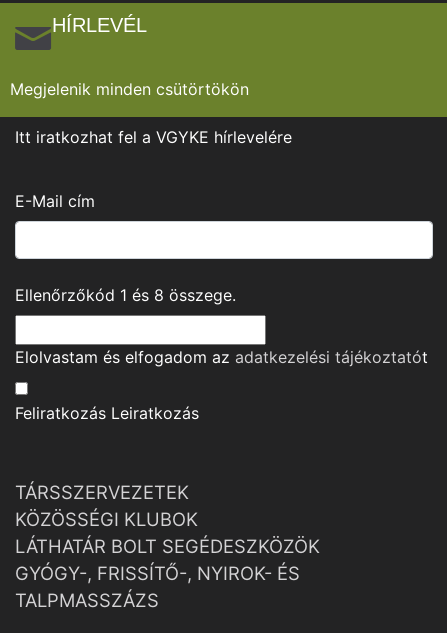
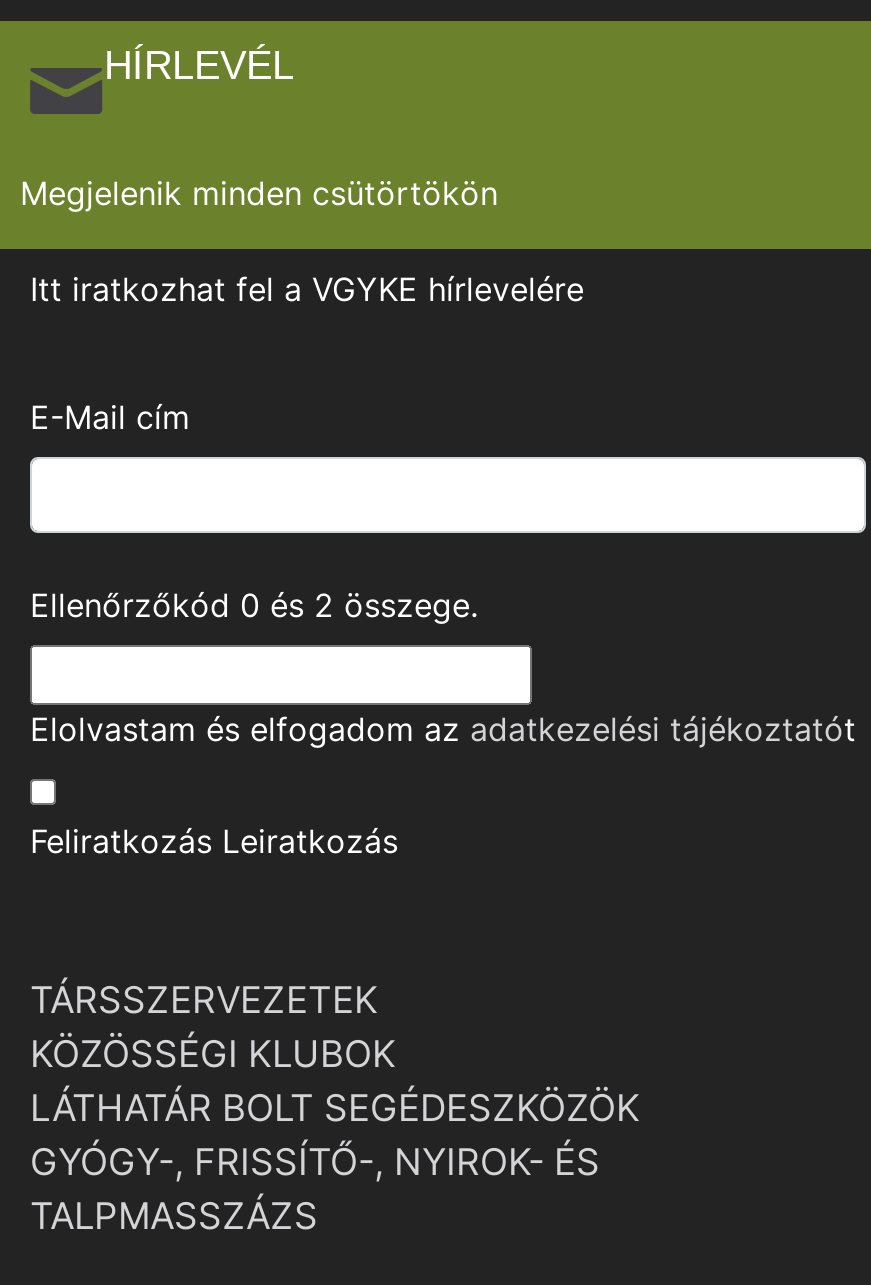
[15,285,236,305] Ellenőrzőkód 1 és 8 összege. -> [30,585,478,625] Ellenőrzőkód 0 és 2 összege.

